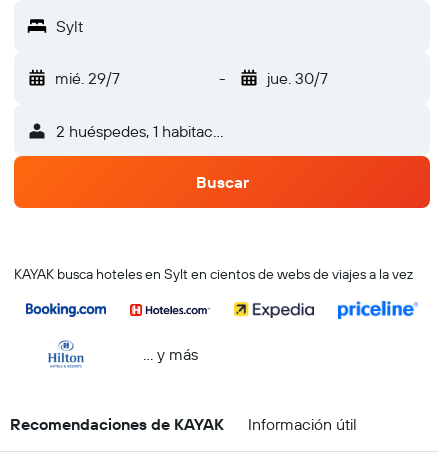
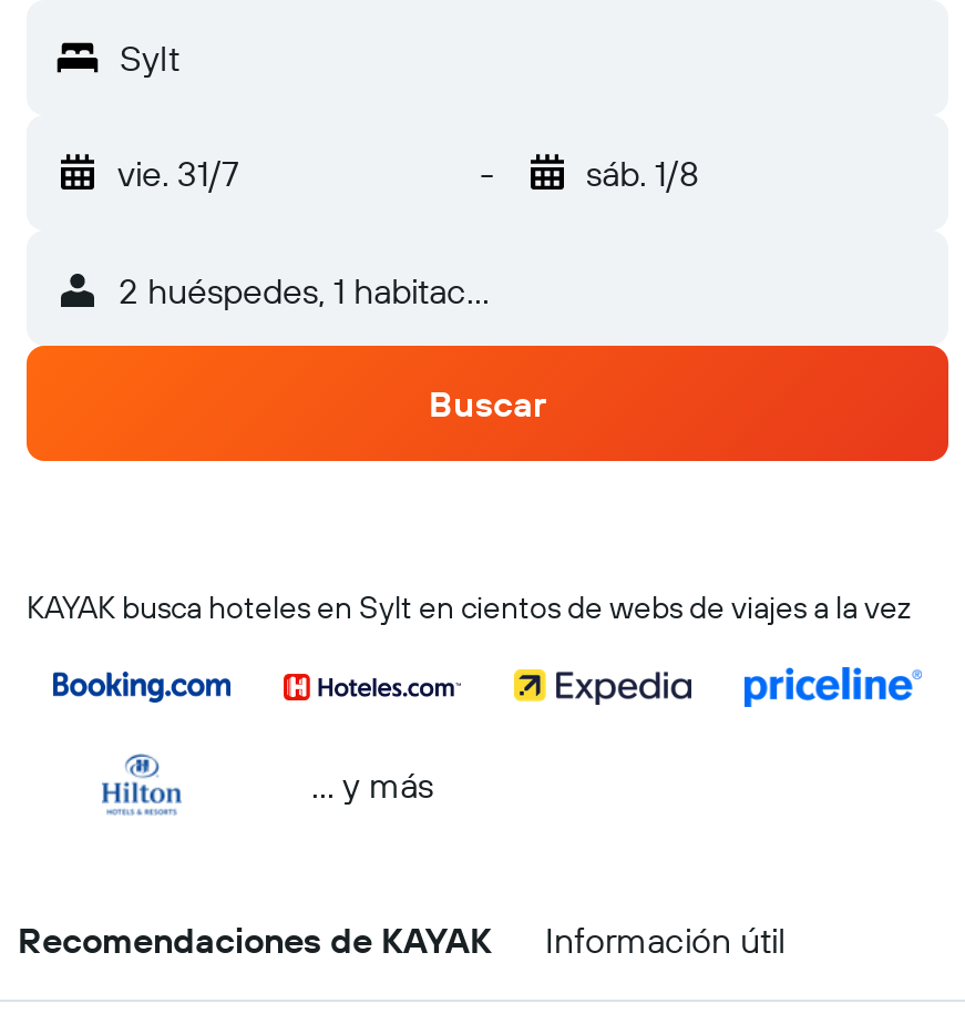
[55,68,120,88] mié. 29/7 -> [117,151,239,195] vie. 31/7
[266,68,327,88] jue. 30/7 -> [586,151,699,195] sáb. 1/8

